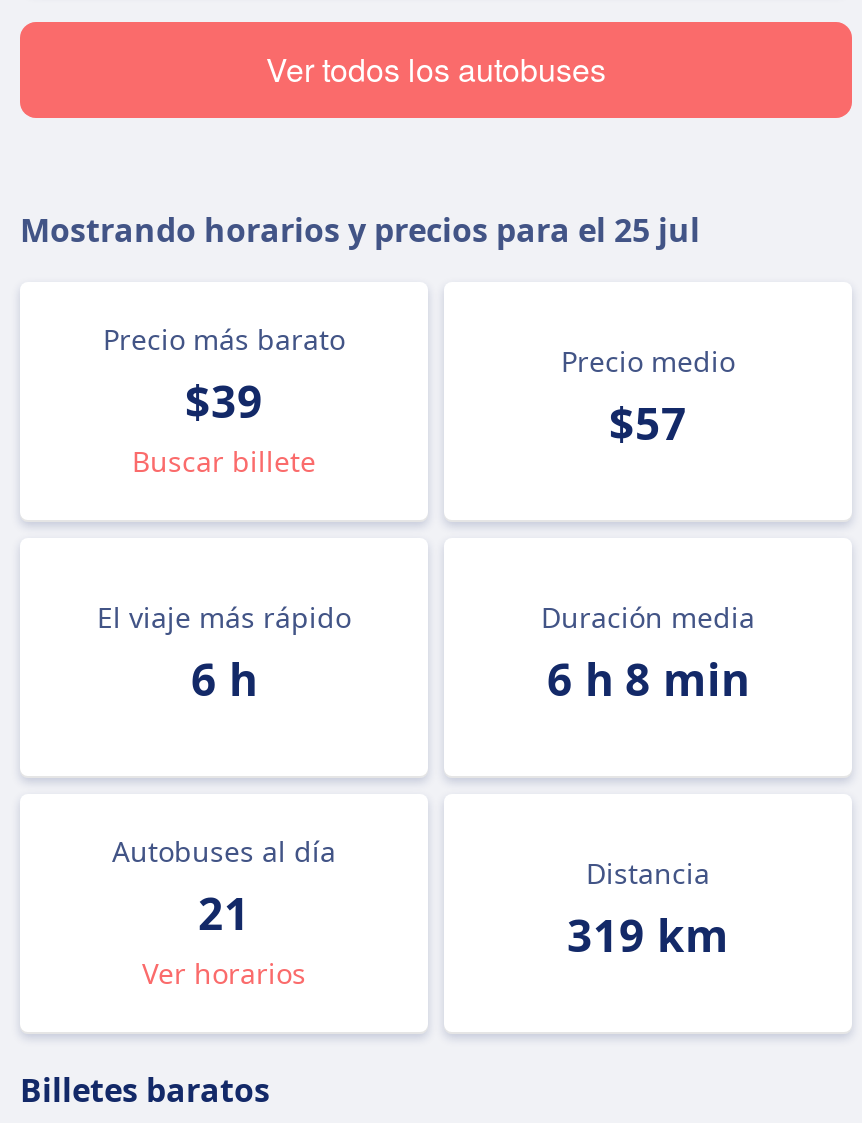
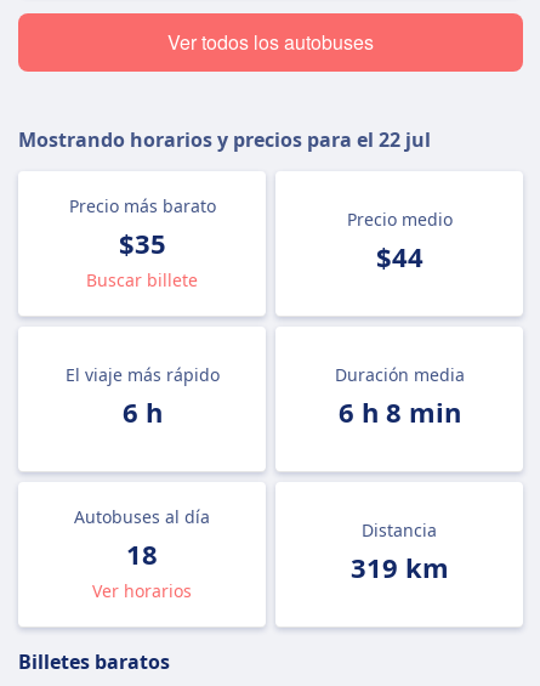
[20,208,700,252] Mostrando horarios y precios para el 25 jul -> [18,126,431,153] Mostrando horarios y precios para el 22 jul
[185,370,263,430] $39 -> [118,225,166,261] $35
[609,392,687,452] $57 -> [376,238,423,274] $44
[198,882,250,942] 21 -> [126,535,158,572] 18

